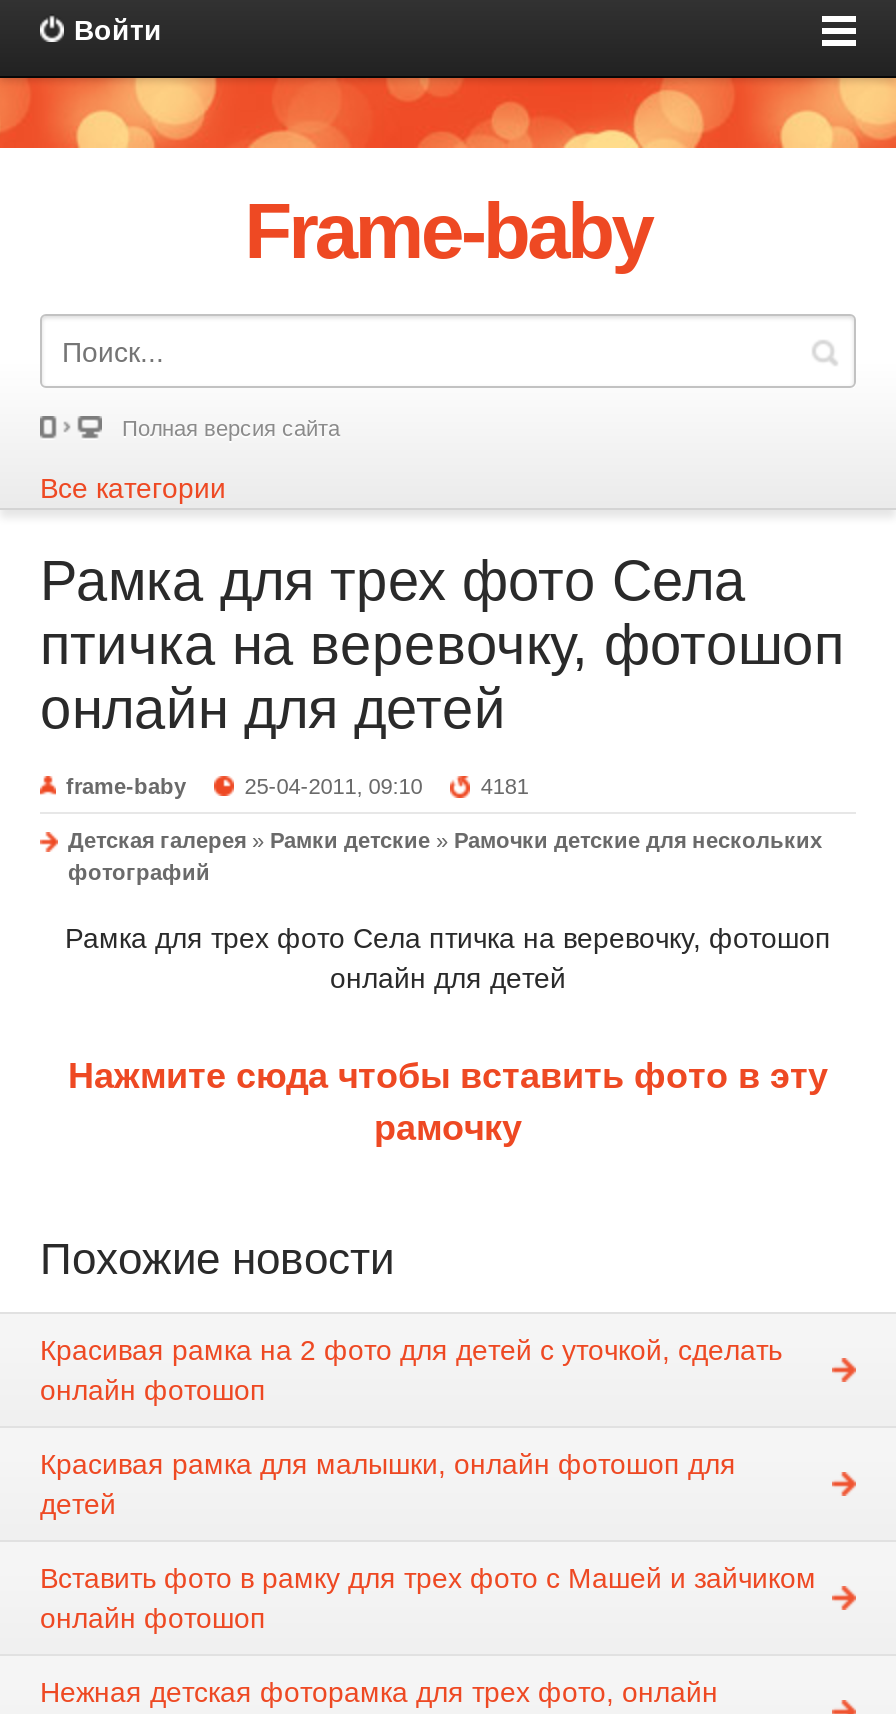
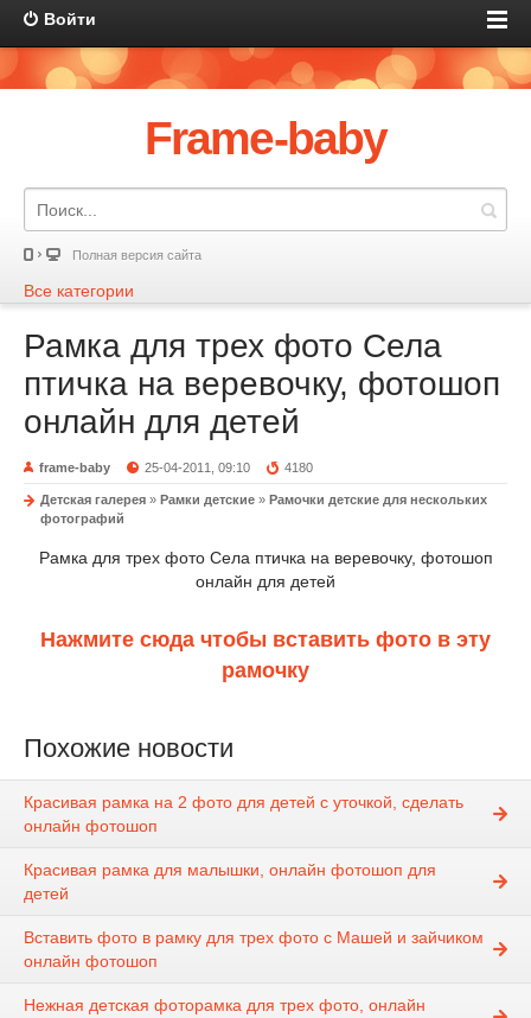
[481,774,529,798] 4181 -> [285,460,313,475] 4180

